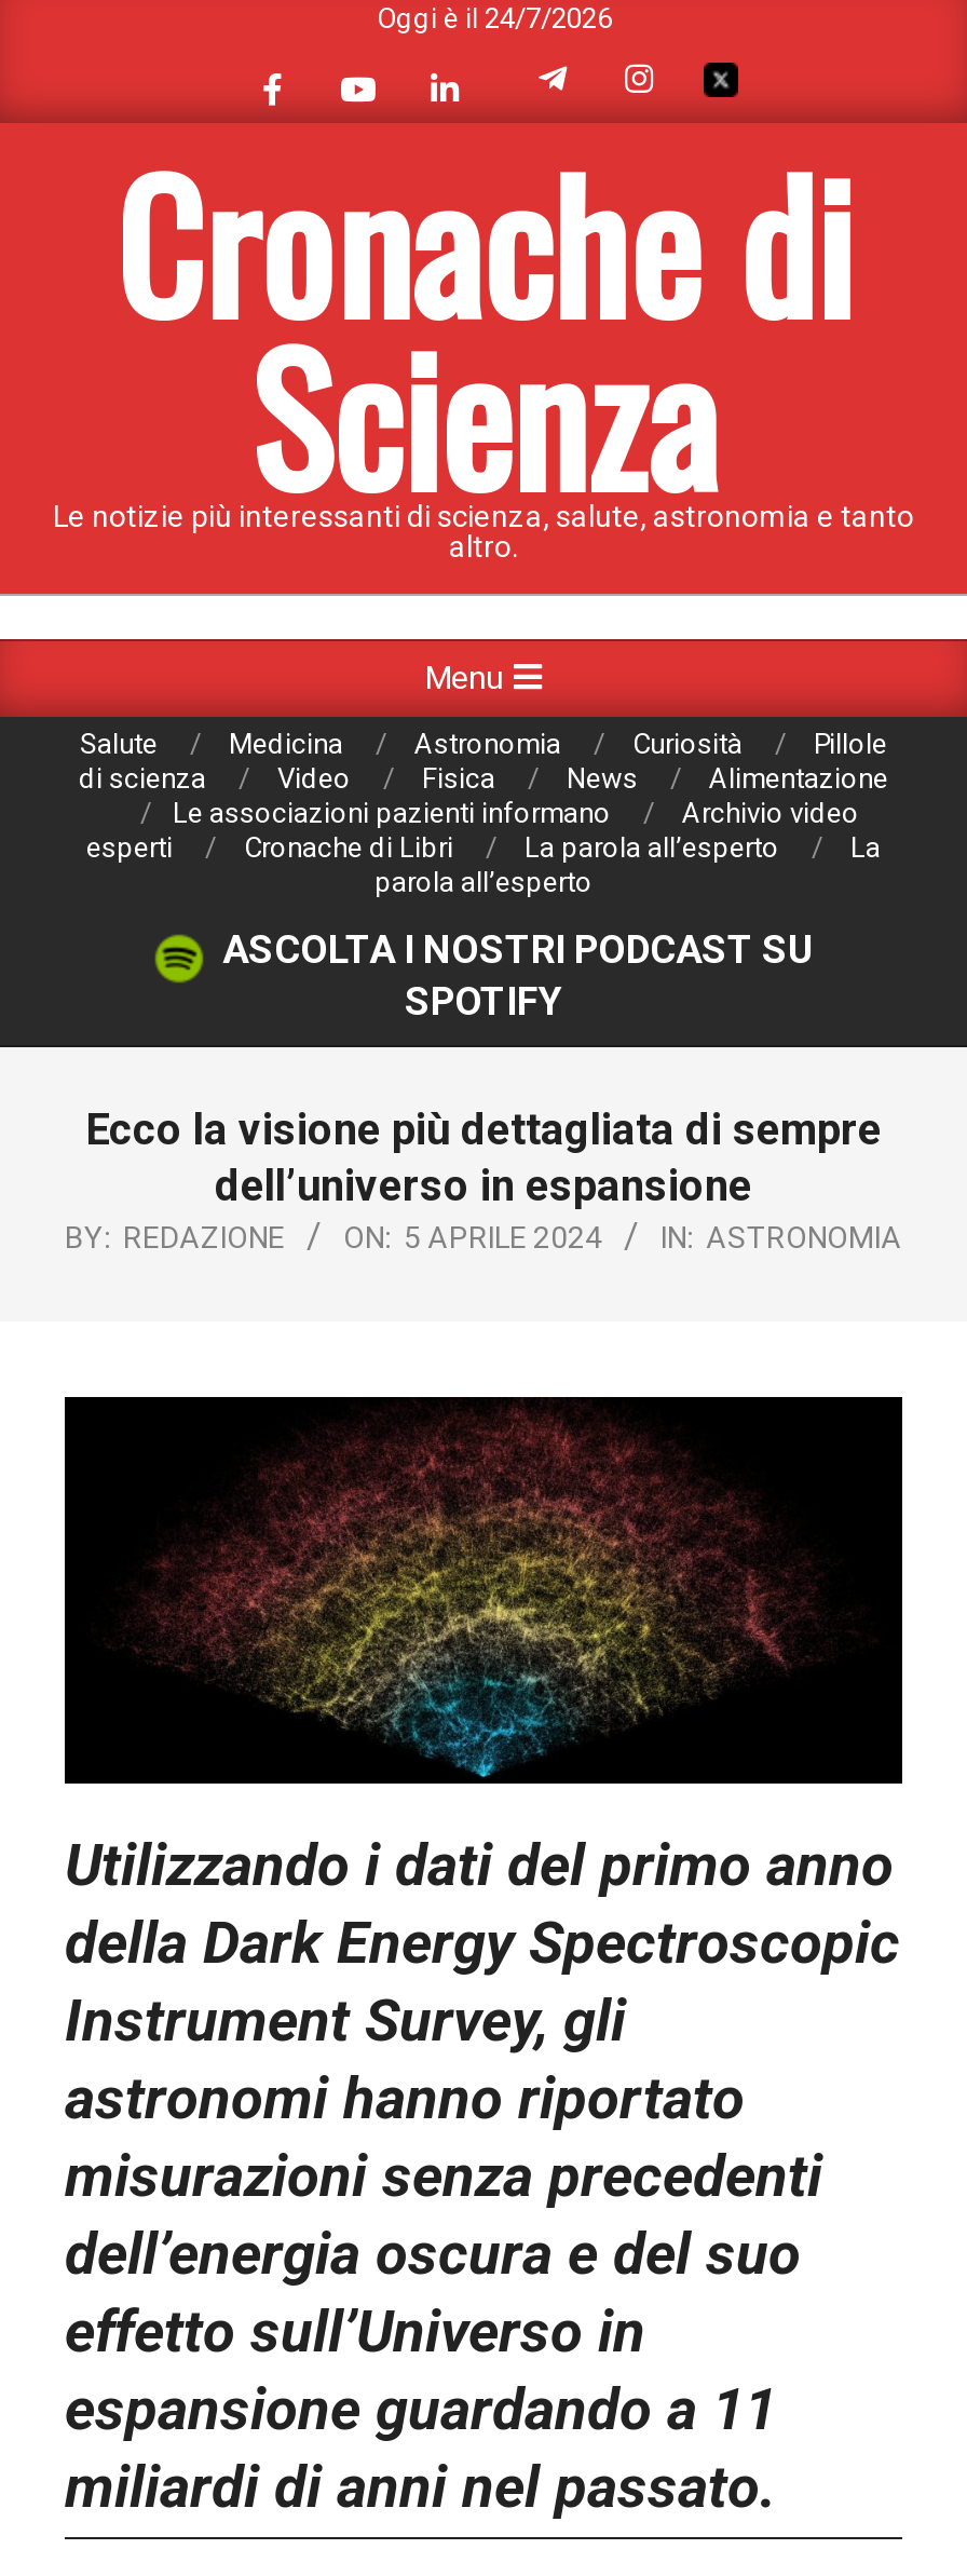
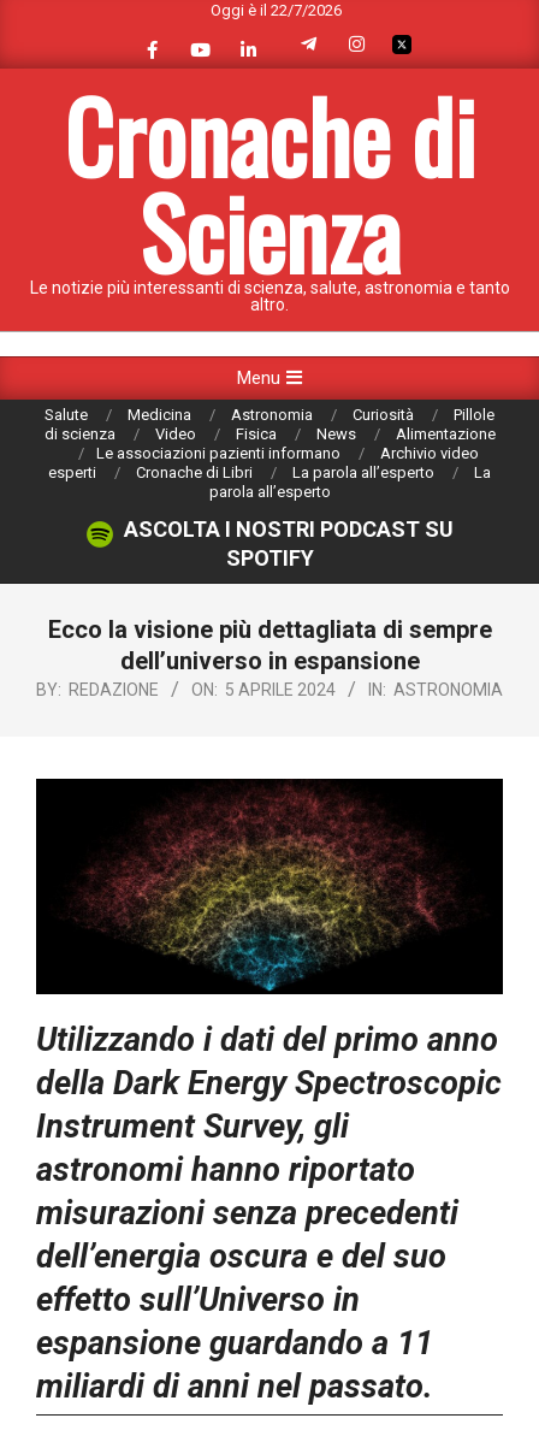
[377,1,612,34] Oggi è il 24/7/2026 -> [210,1,341,19] Oggi è il 22/7/2026

